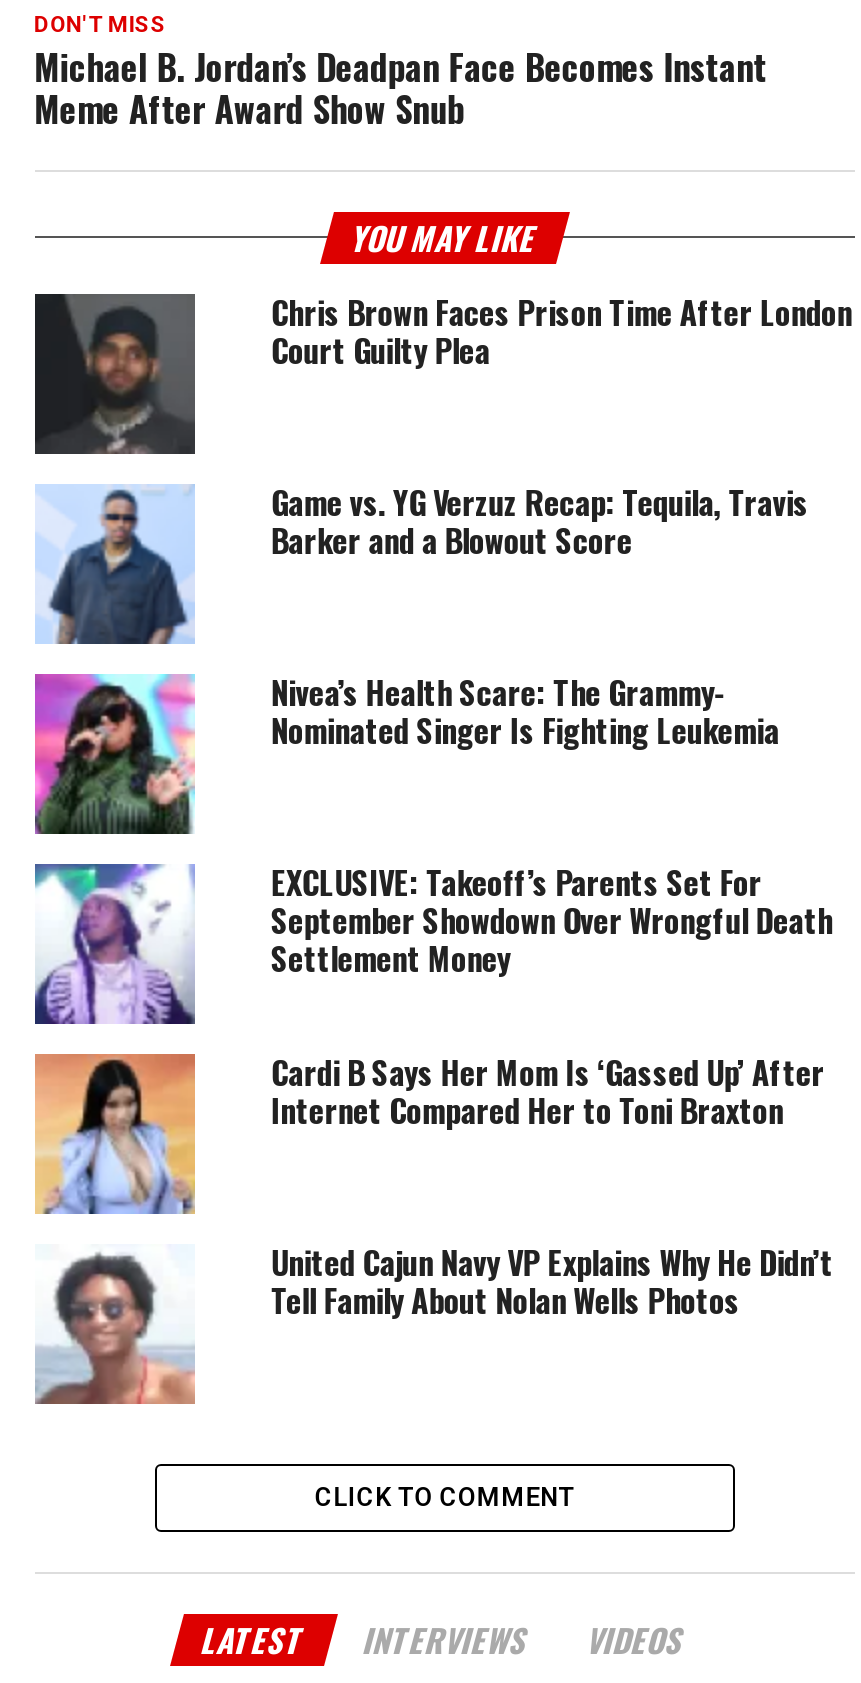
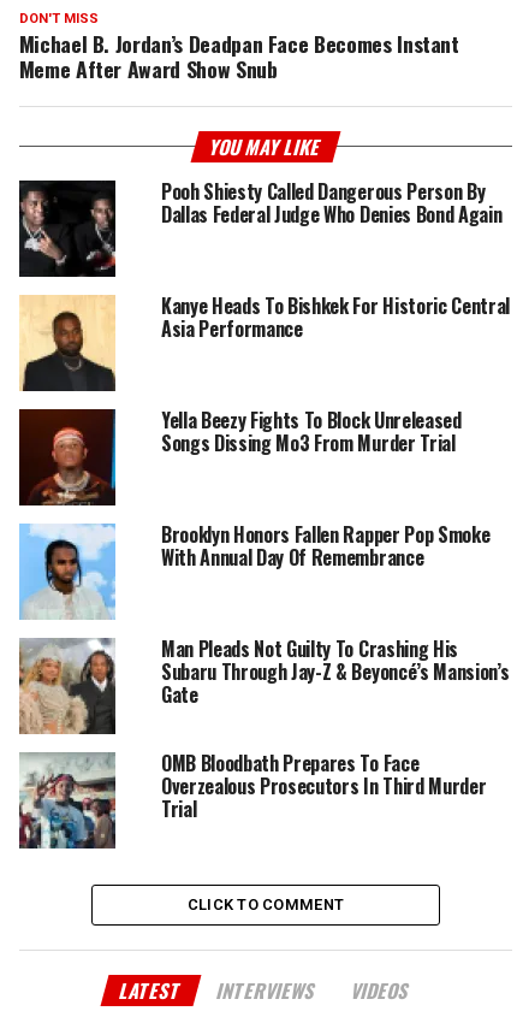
[37,289,852,456] [image] | Chris Brown Faces Prison Time After London | Court Guilty Plea -> [20,177,502,277] [image] | Pooh Shiesty Called Dangerous Person By | Dallas Federal Judge Who Denies Bond Again
[35,479,809,646] [image] | Game vs. YG Verzuz Recap: Tequila, Travis | Barker and a Blowout Score -> [19,292,510,392] [image] | Kanye Heads To Bishkek For Historic Central | Asia Performance
[33,669,779,834] [image] | Nivea’s Health Scare: The Grammy- | Nominated Singer Is Fighting Leukemia -> [18,406,461,505] [image] | Yella Beezy Fights To Block Unreleased | Songs Dissing Mo3 From Murder Trial
[33,859,832,1026] [image] | EXCLUSIVE: Takeoff’s Parents Set For | September Showdown Over Wrongful Death | Settlement Money -> [18,520,490,620] [image] | Brooklyn Honors Fallen Rapper Pop Smoke | With Annual Day Of Remembrance
[33,1049,825,1216] [image] | Cardi B Says Her Mom Is ‘Gassed Up’ After | Internet Compared Her to Toni Braxton -> [18,635,509,735] [image] | Man Pleads Not Guilty To Crashing His | Subaru Through Jay-Z & Beyoncé’s Mansion’s | Gate
[35,1239,833,1406] [image] | United Cajun Navy VP Explains Why He Didn’t | Tell Family About Nolan Wells Photos -> [18,749,486,850] [image] | OMB Bloodbath Prepares To Face | Overzealous Prosecutors In Third Murder | Trial

